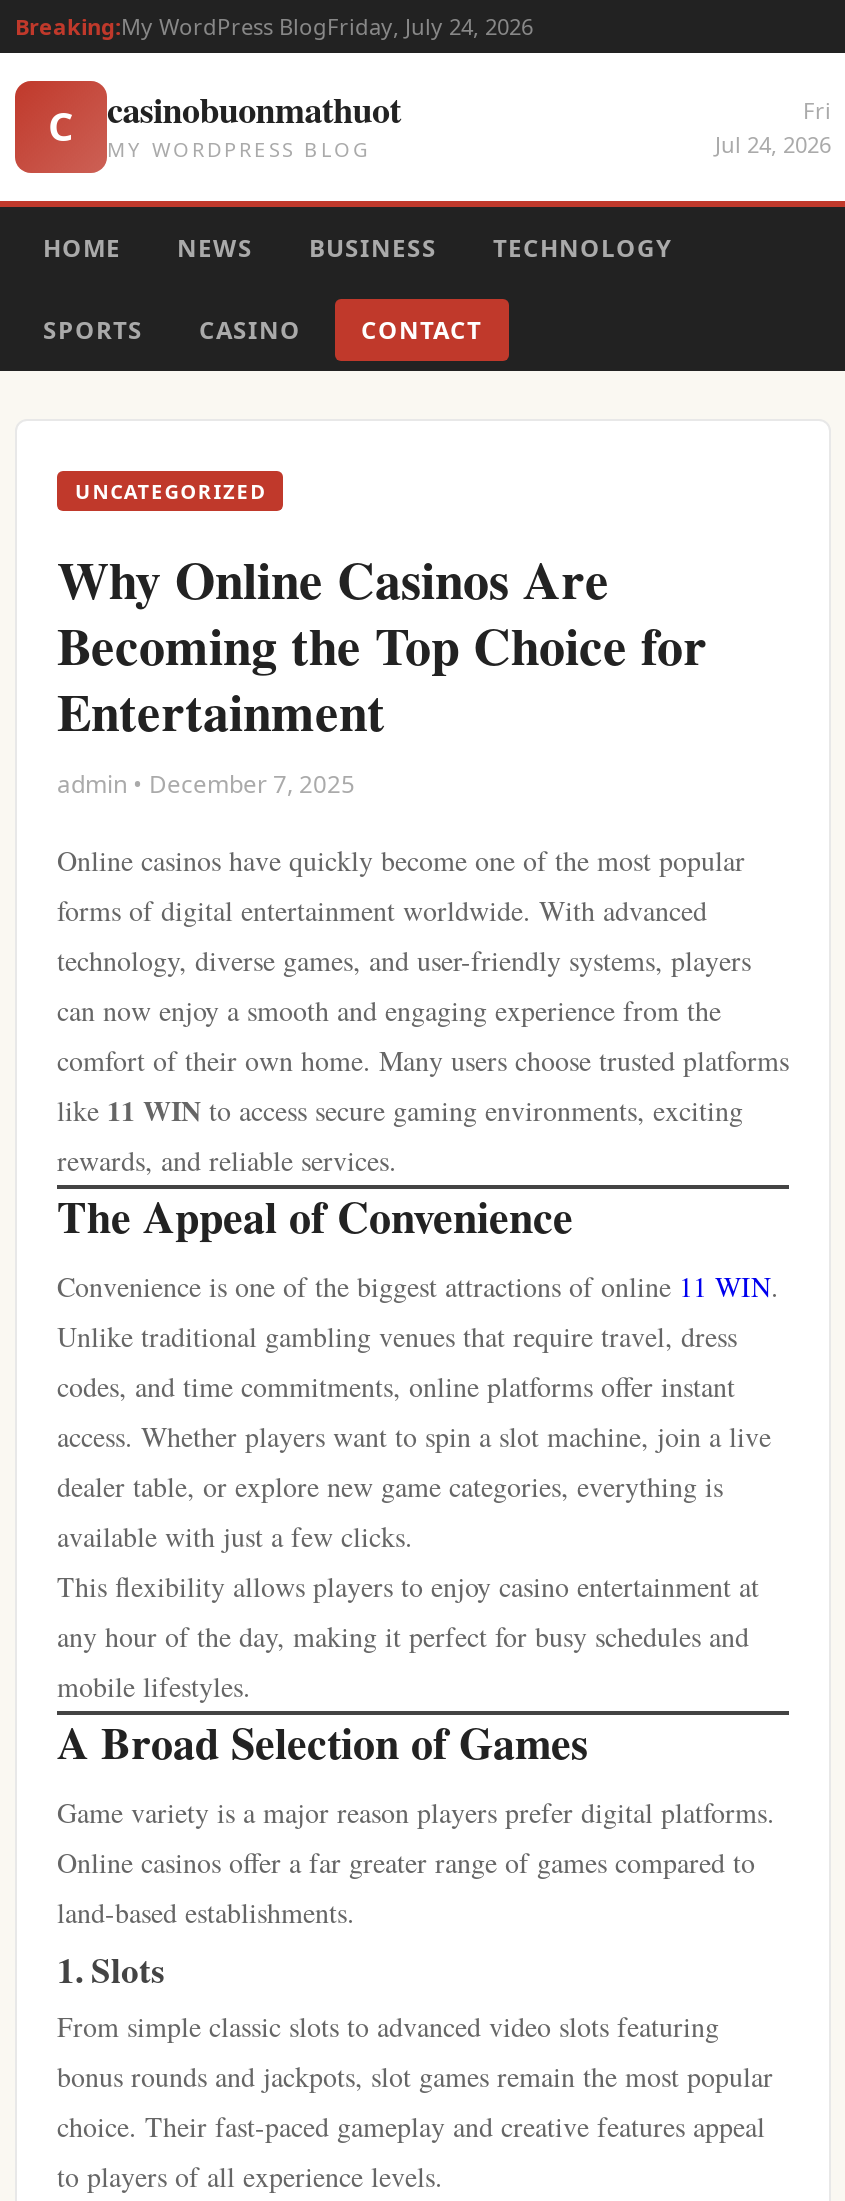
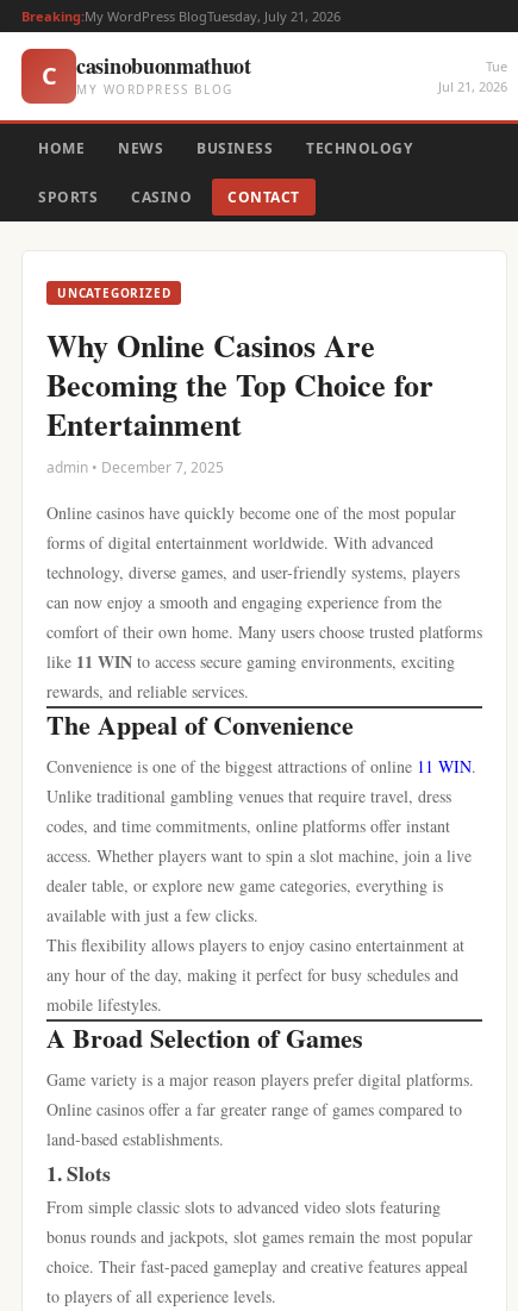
[15,11,533,41] Breaking:My WordPress BlogFriday, July 24, 2026 -> [21,7,341,25] Breaking:My WordPress BlogTuesday, July 21, 2026
[715,95,831,159] Fri | Jul 24, 2026 -> [438,57,507,95] Tue | Jul 21, 2026

